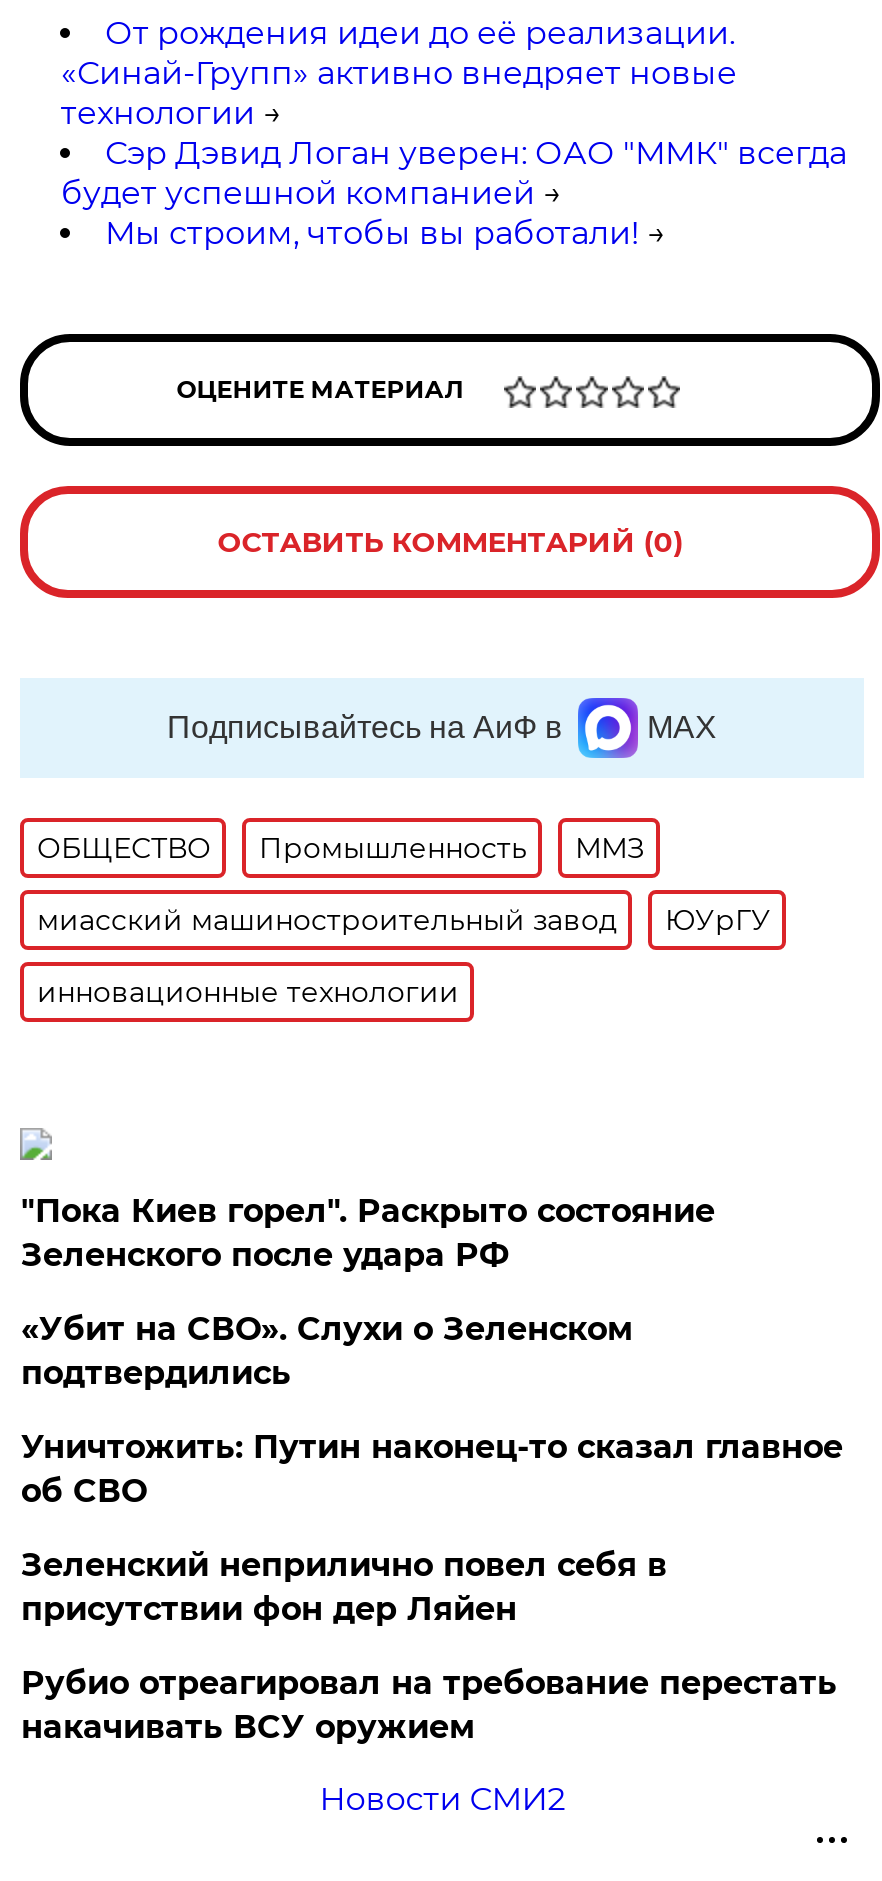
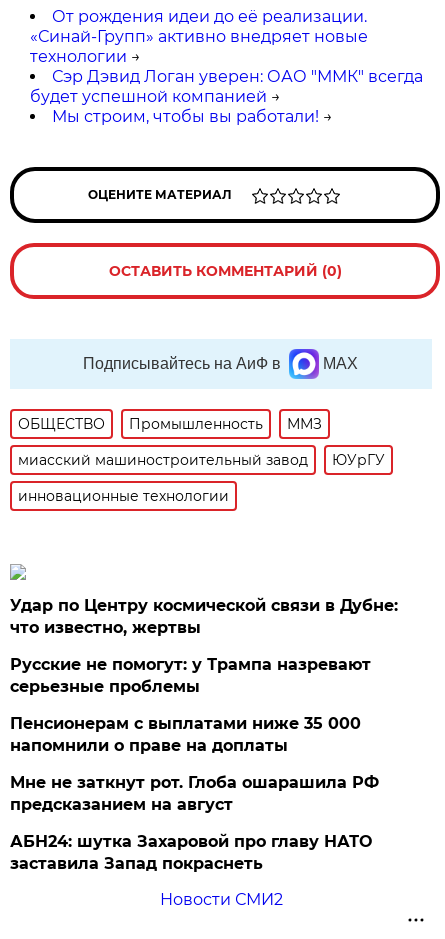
[21,1192,715,1274] "Пока Киев горел". Раскрыто состояние | Зеленского после удара РФ -> [10,596,398,637] Удар по Центру космической связи в Дубне: | что известно, жертвы
[21,1310,633,1392] «Убит на СВО». Слухи о Зеленском | подтвердились -> [10,655,371,696] Русские не помогут: у Трампа назревают | серьезные проблемы
[21,1428,843,1510] Уничтожить: Путин наконец-то сказал главное | об СВО -> [10,714,361,755] Пенсионерам с выплатами ниже 35 000 | напомнили о праве на доплаты
[21,1546,667,1628] Зеленский неприлично повел cебя в | присутствии фон дер Ляйен -> [10,773,379,814] Мне не заткнут рот. Глоба ошарашила РФ | предсказанием на август
[21,1664,837,1746] Рубио отреагировал на требование перестать | накачивать ВСУ оружием -> [10,832,372,873] АБН24: шутка Захаровой про главу НАТО | заставила Запад покраснеть

